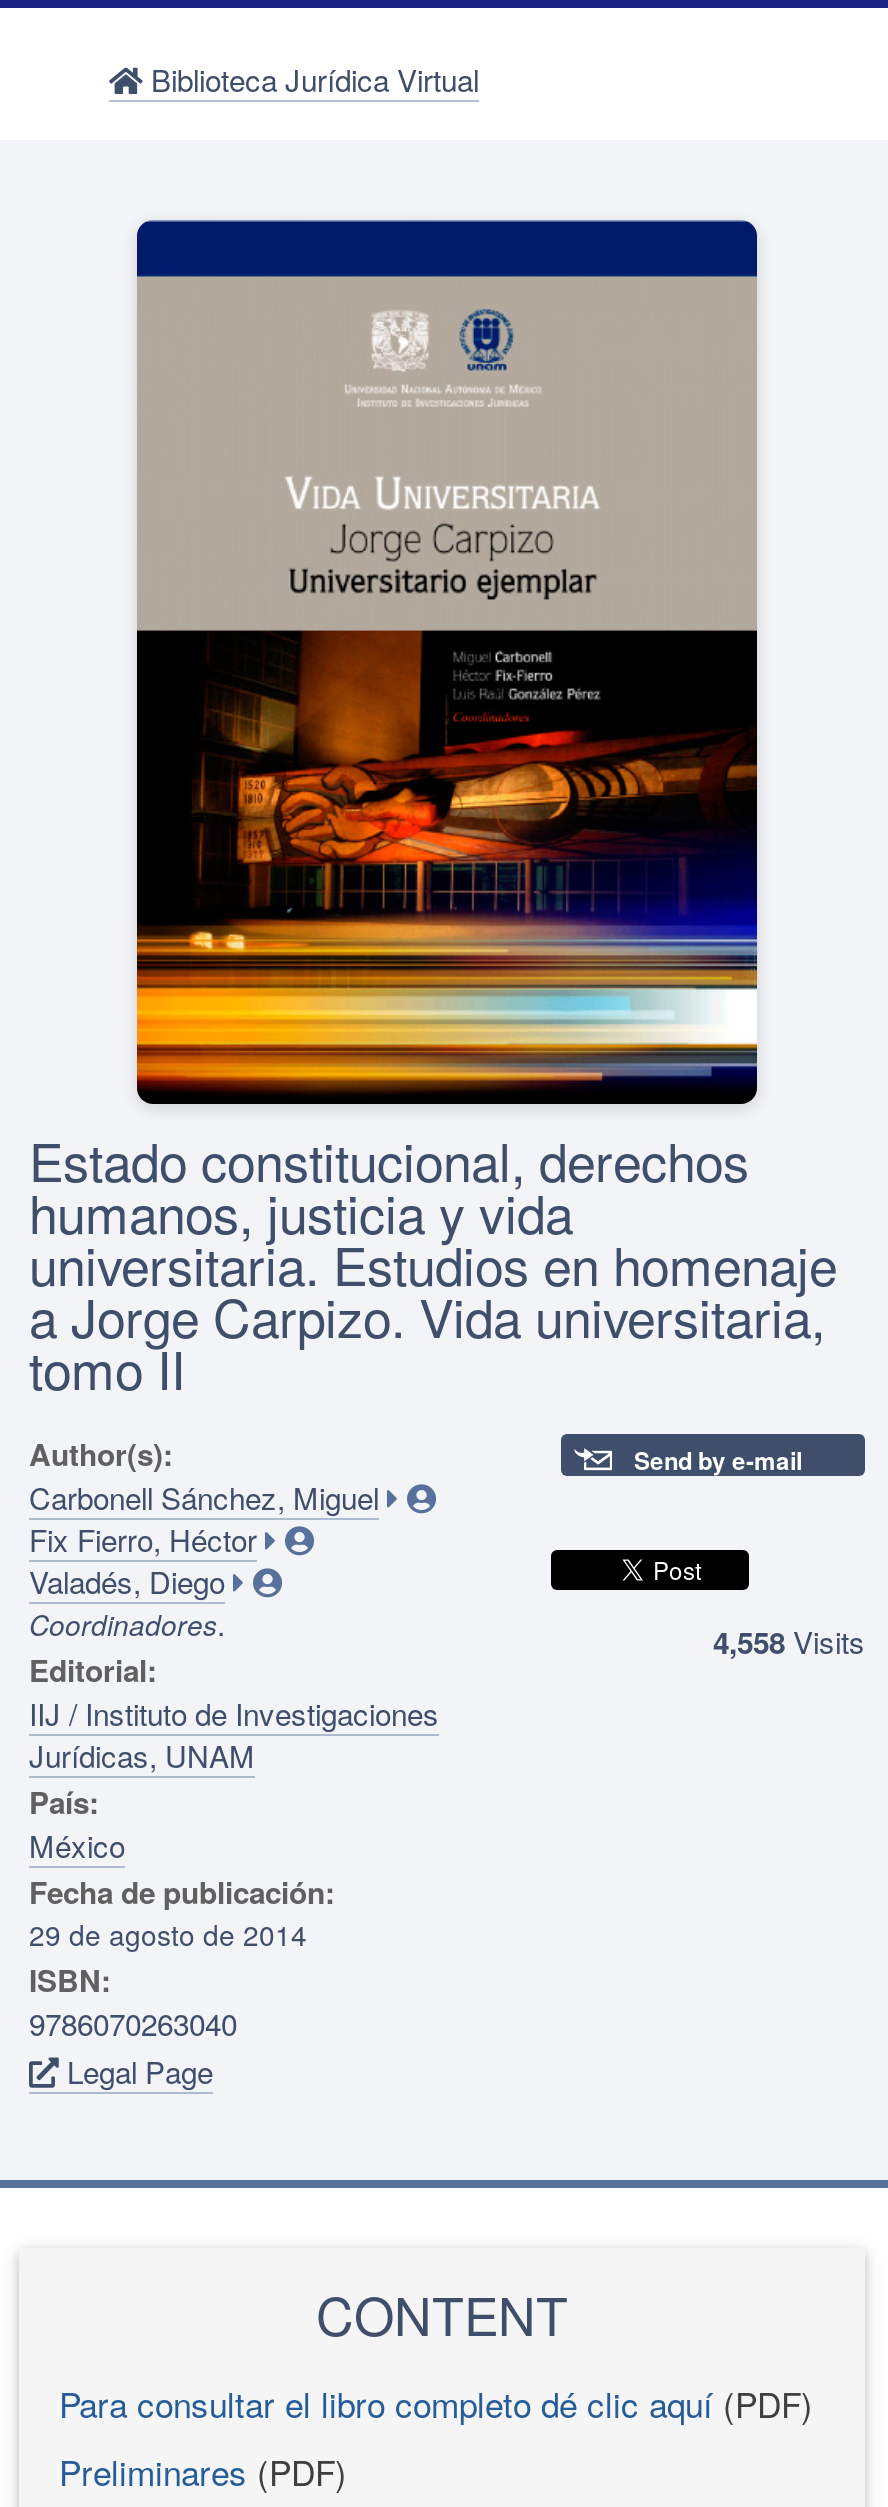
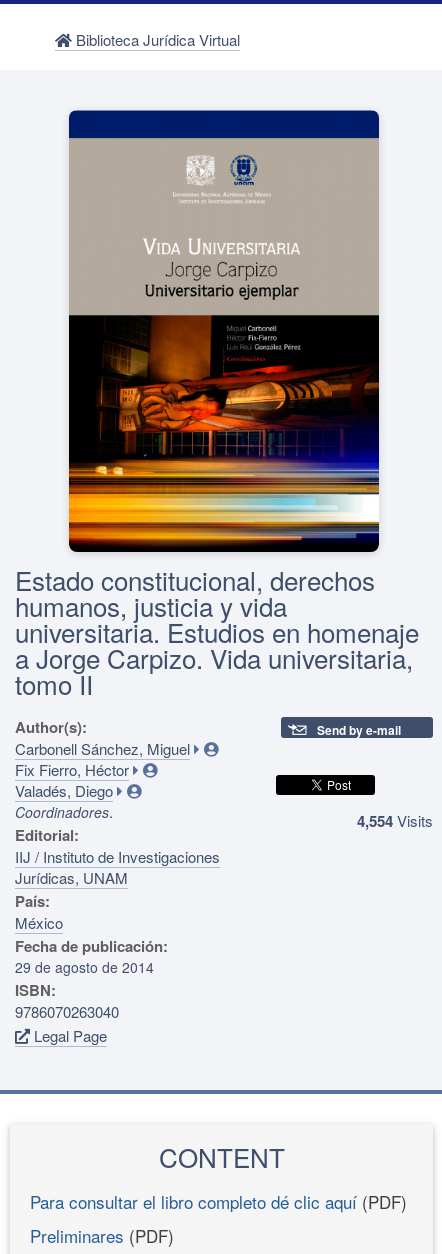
[713,1619,865,1663] 4,558 Visits -> [357,809,433,831] 4,554 Visits

